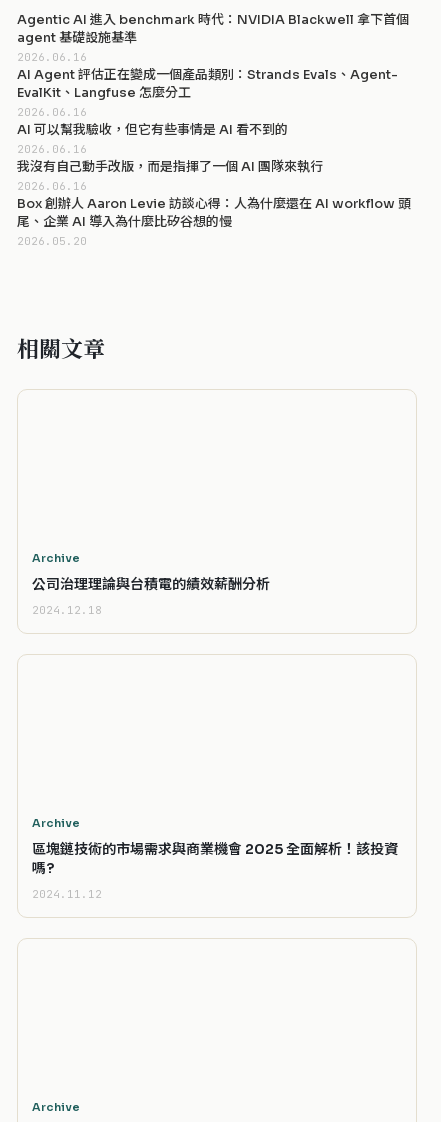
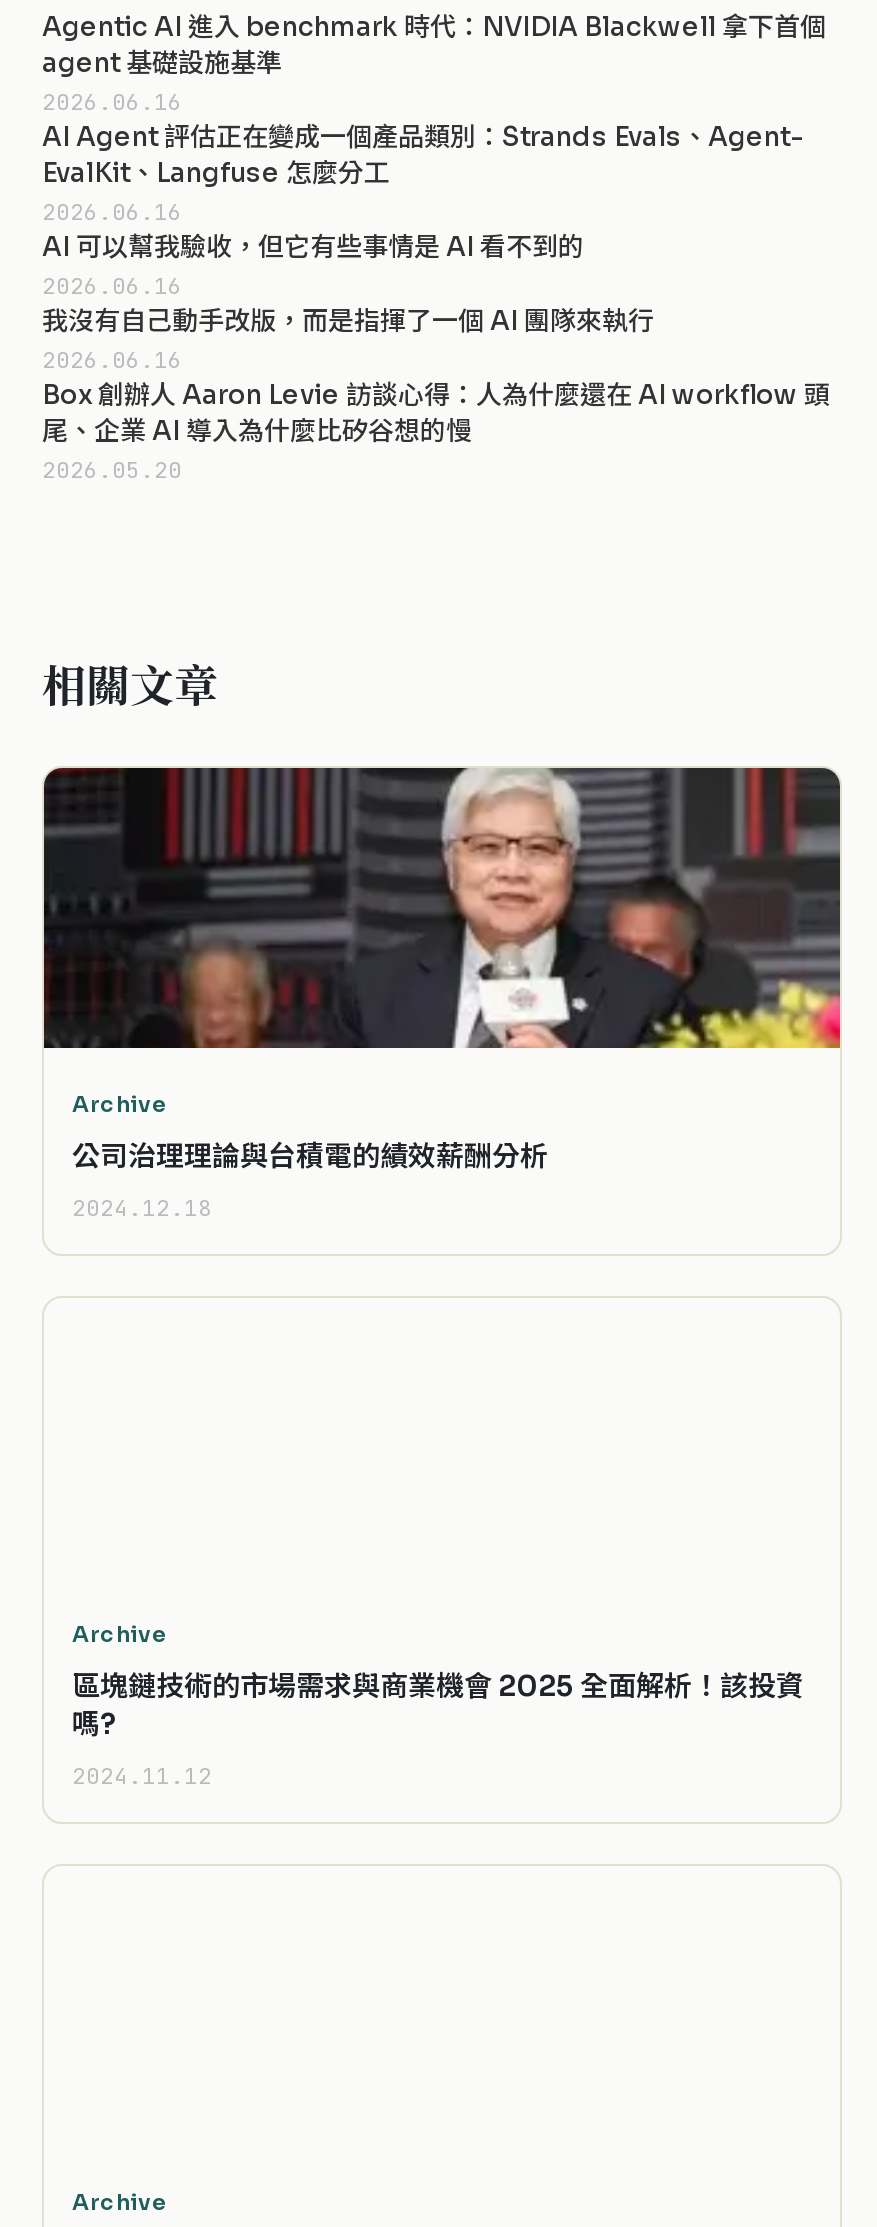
none -> [42,766,842,1050] [image]

